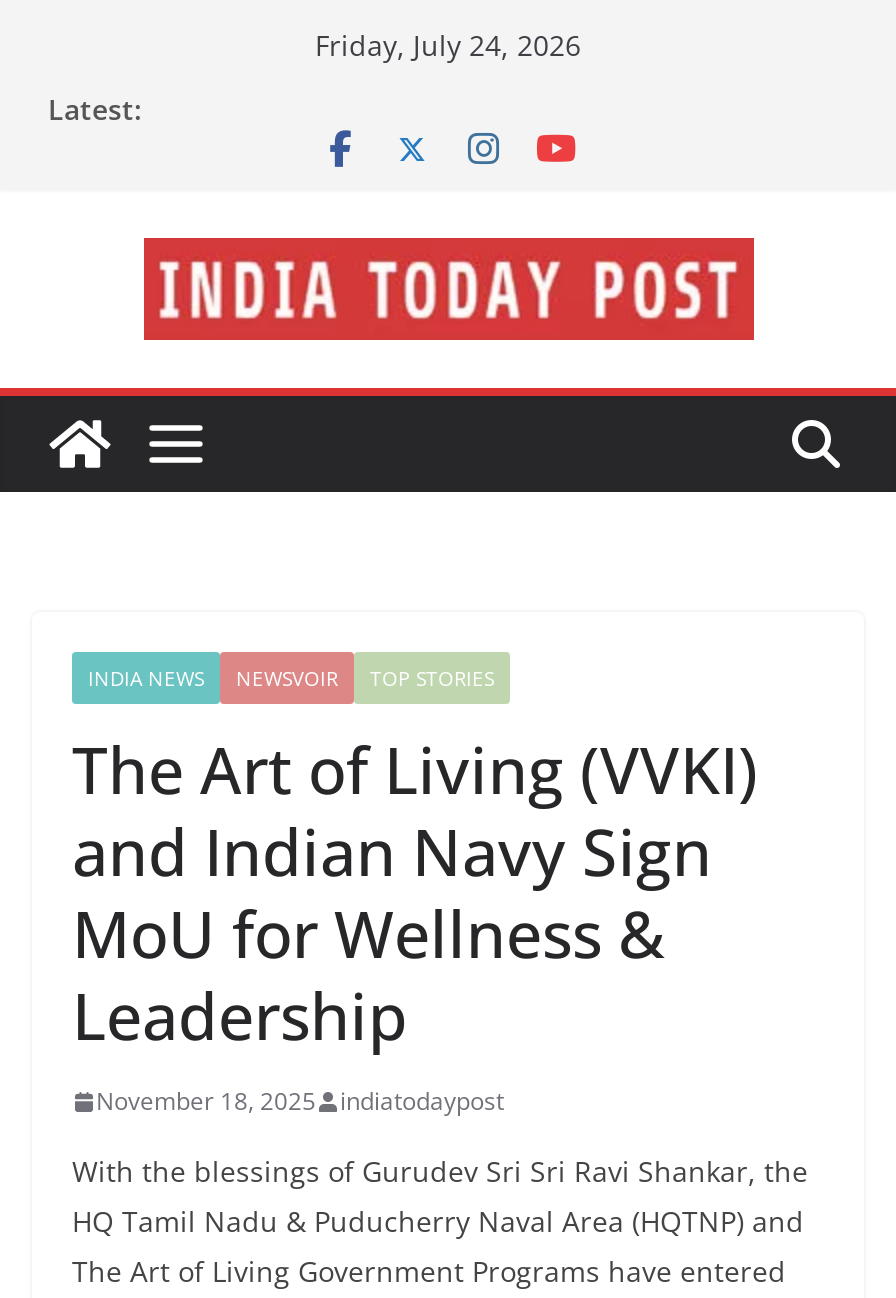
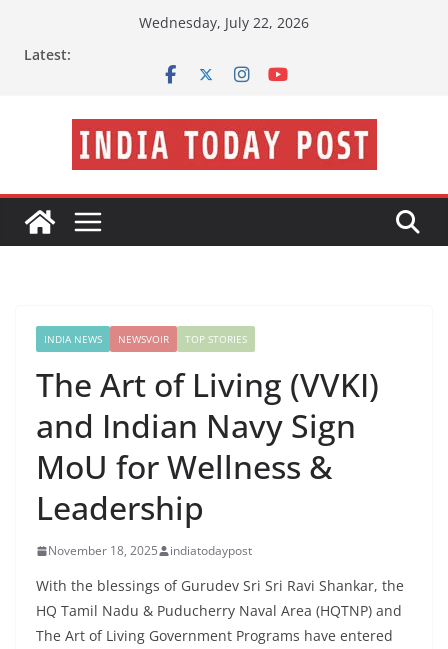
[315,26,581,64] Friday, July 24, 2026 -> [139,13,309,32] Wednesday, July 22, 2026

